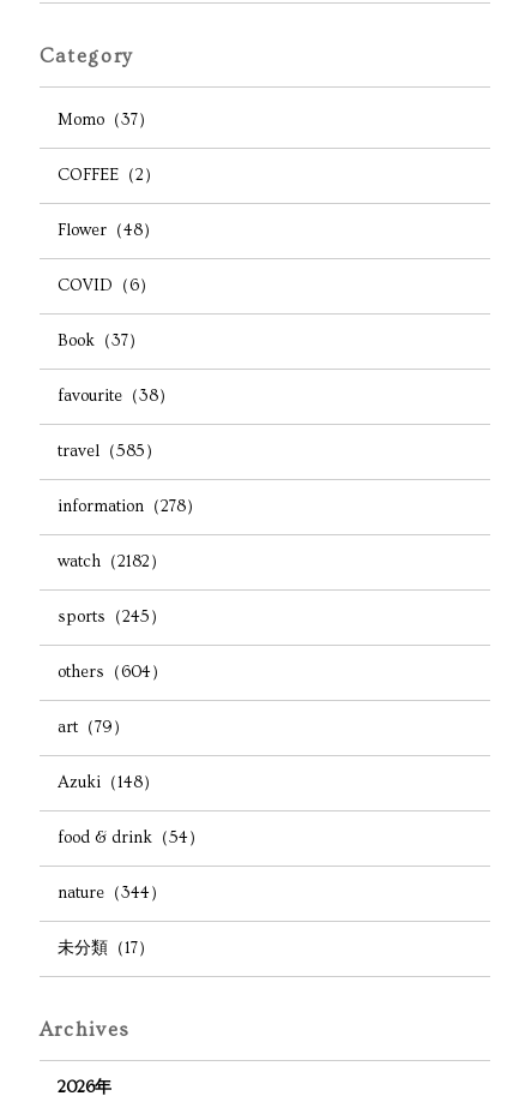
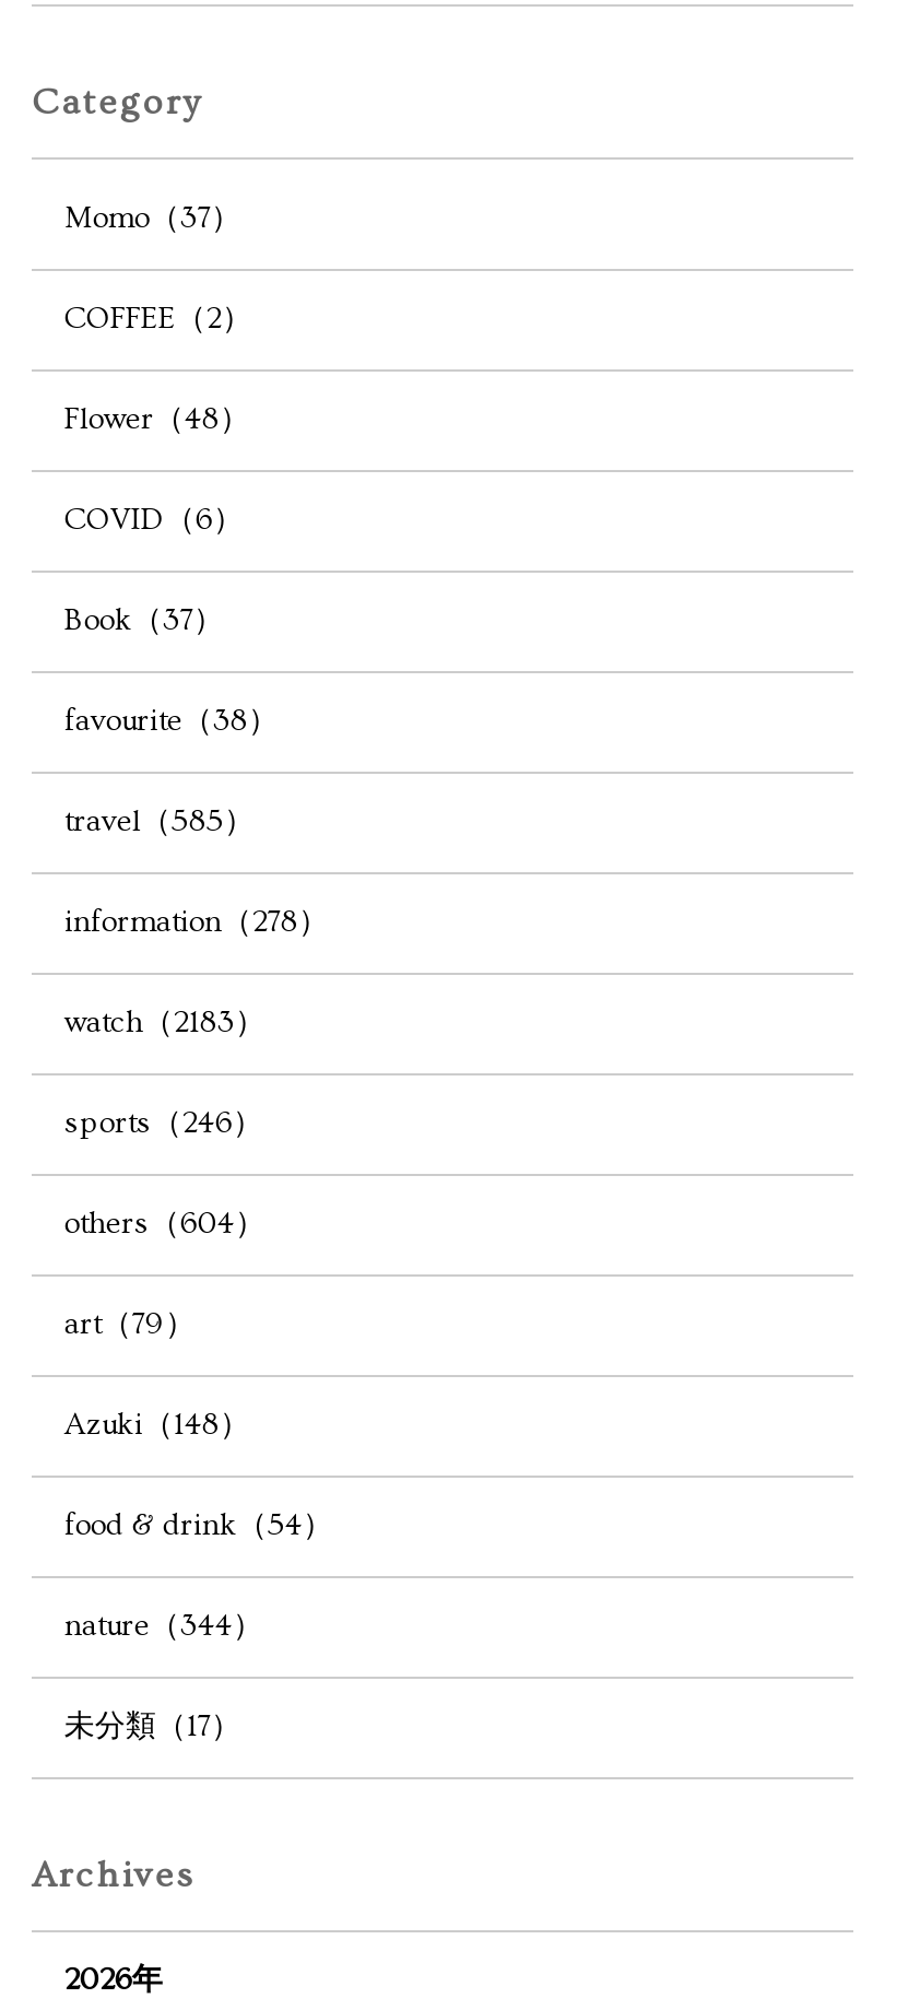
[57,552,166,571] watch（2182） -> [64,1006,265,1041] watch（2183）
[57,607,166,627] sports（245） -> [64,1106,263,1141] sports（246）

